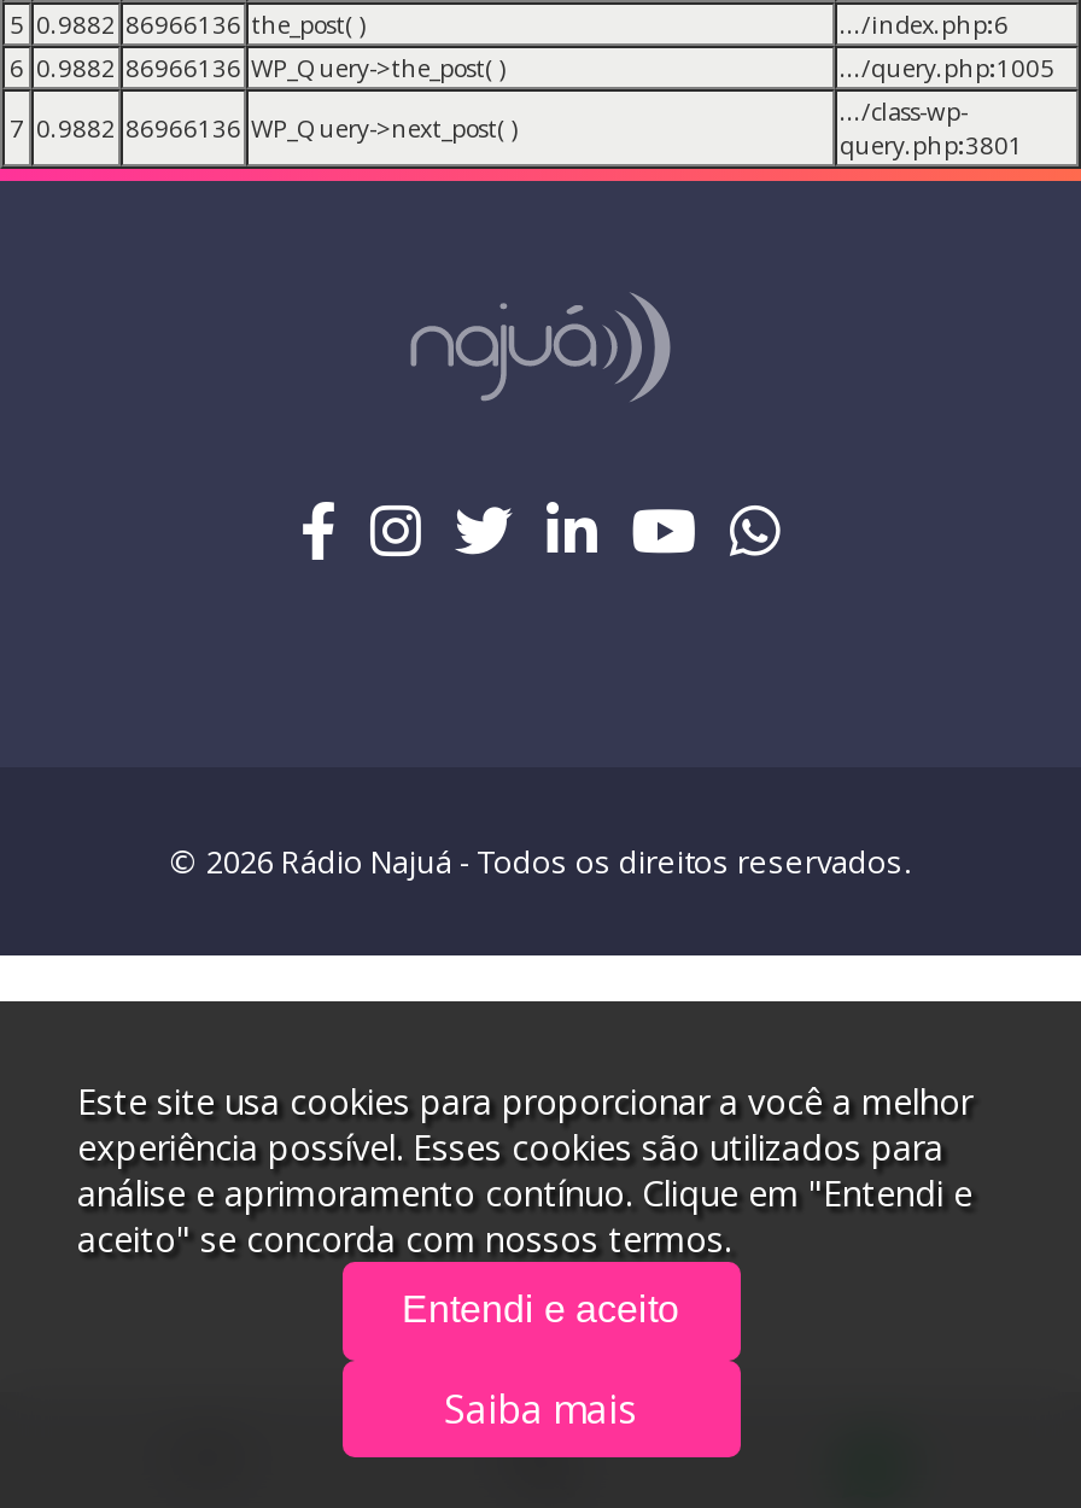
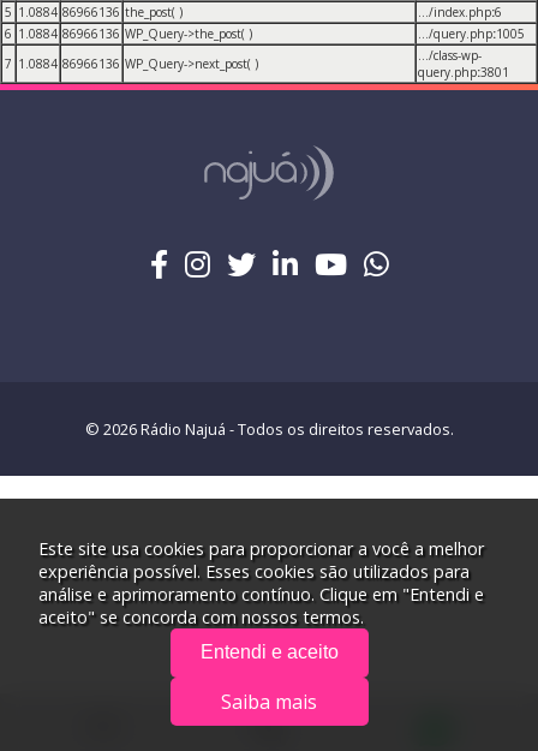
[10,7,367,41] 5 0.9882 86966136 the_post( ) -> [5,4,183,20] 5 1.0884 86966136 the_post( )
[10,51,507,84] 6 0.9882 86966136 WP_Query->the_post( ) -> [5,25,252,42] 6 1.0884 86966136 WP_Query->the_post( )
[10,111,519,145] 7 0.9882 86966136 WP_Query->next_post( ) -> [5,55,258,72] 7 1.0884 86966136 WP_Query->next_post( )

